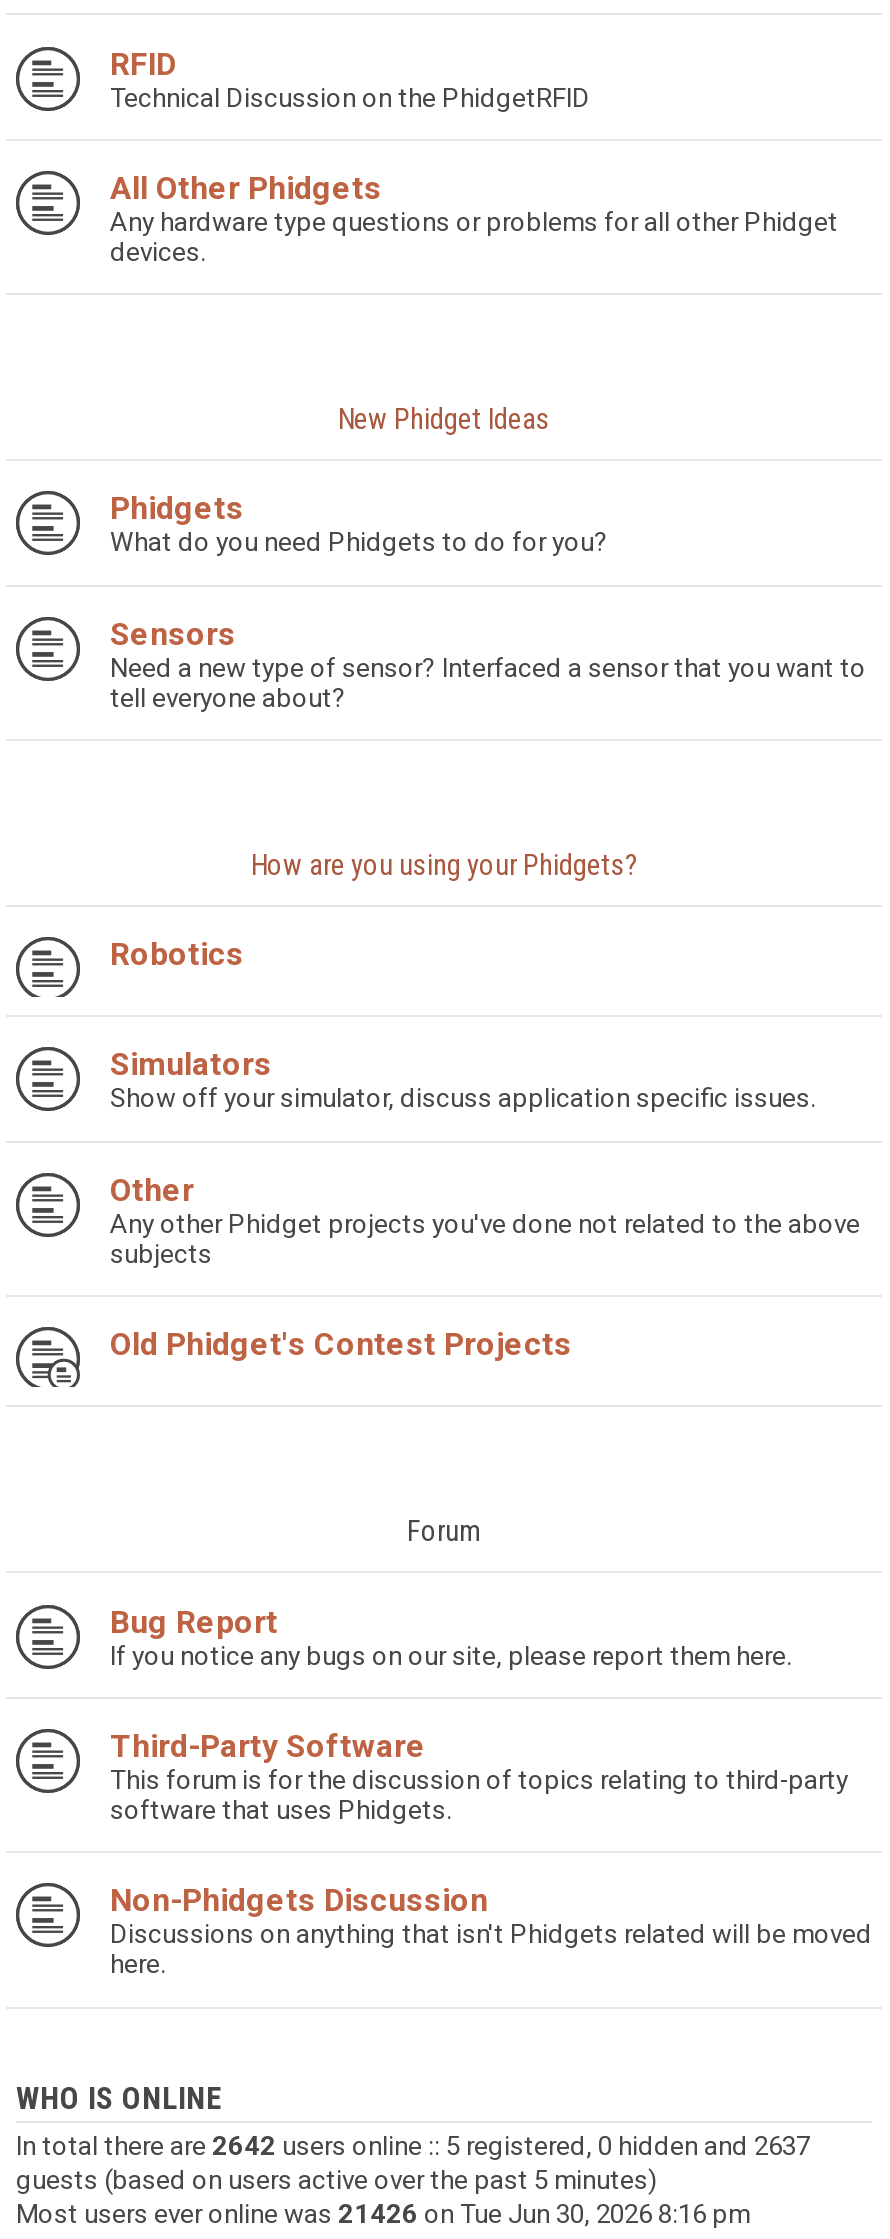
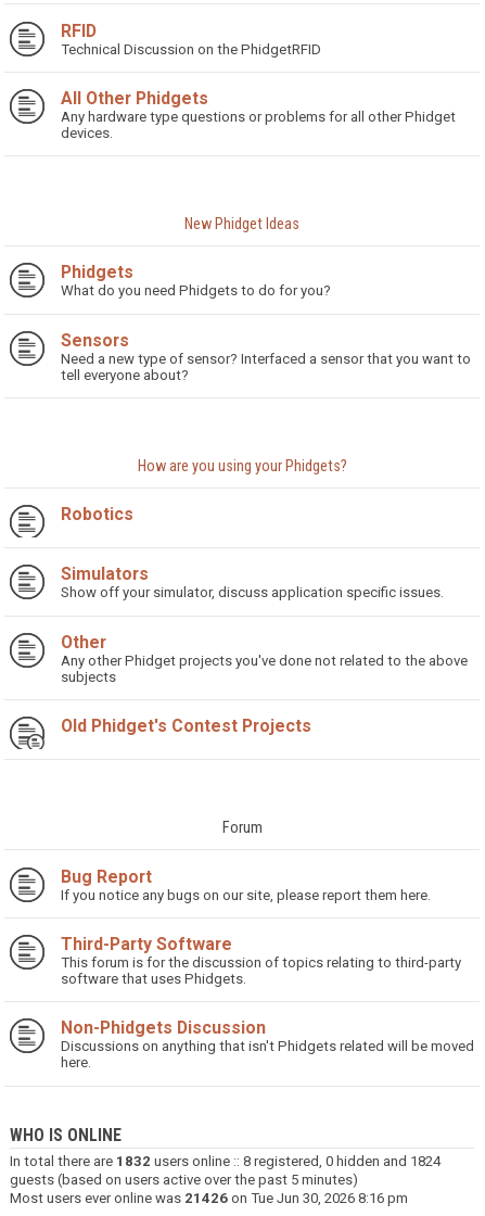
[16,2130,810,2160] In total there are 2642 users online :: 5 registered, 0 hidden and 2637 -> [10,1152,441,1169] In total there are 1832 users online :: 8 registered, 0 hidden and 1824

